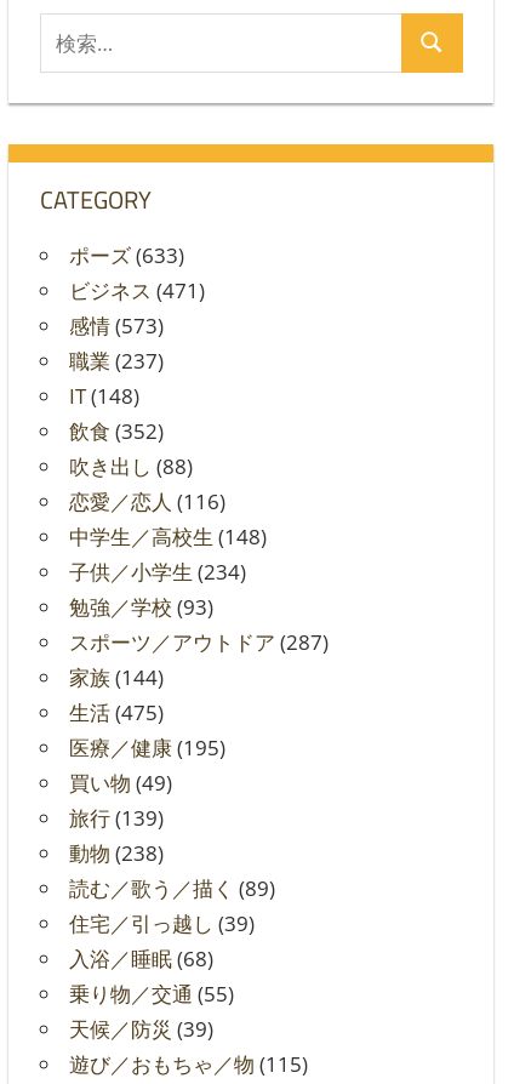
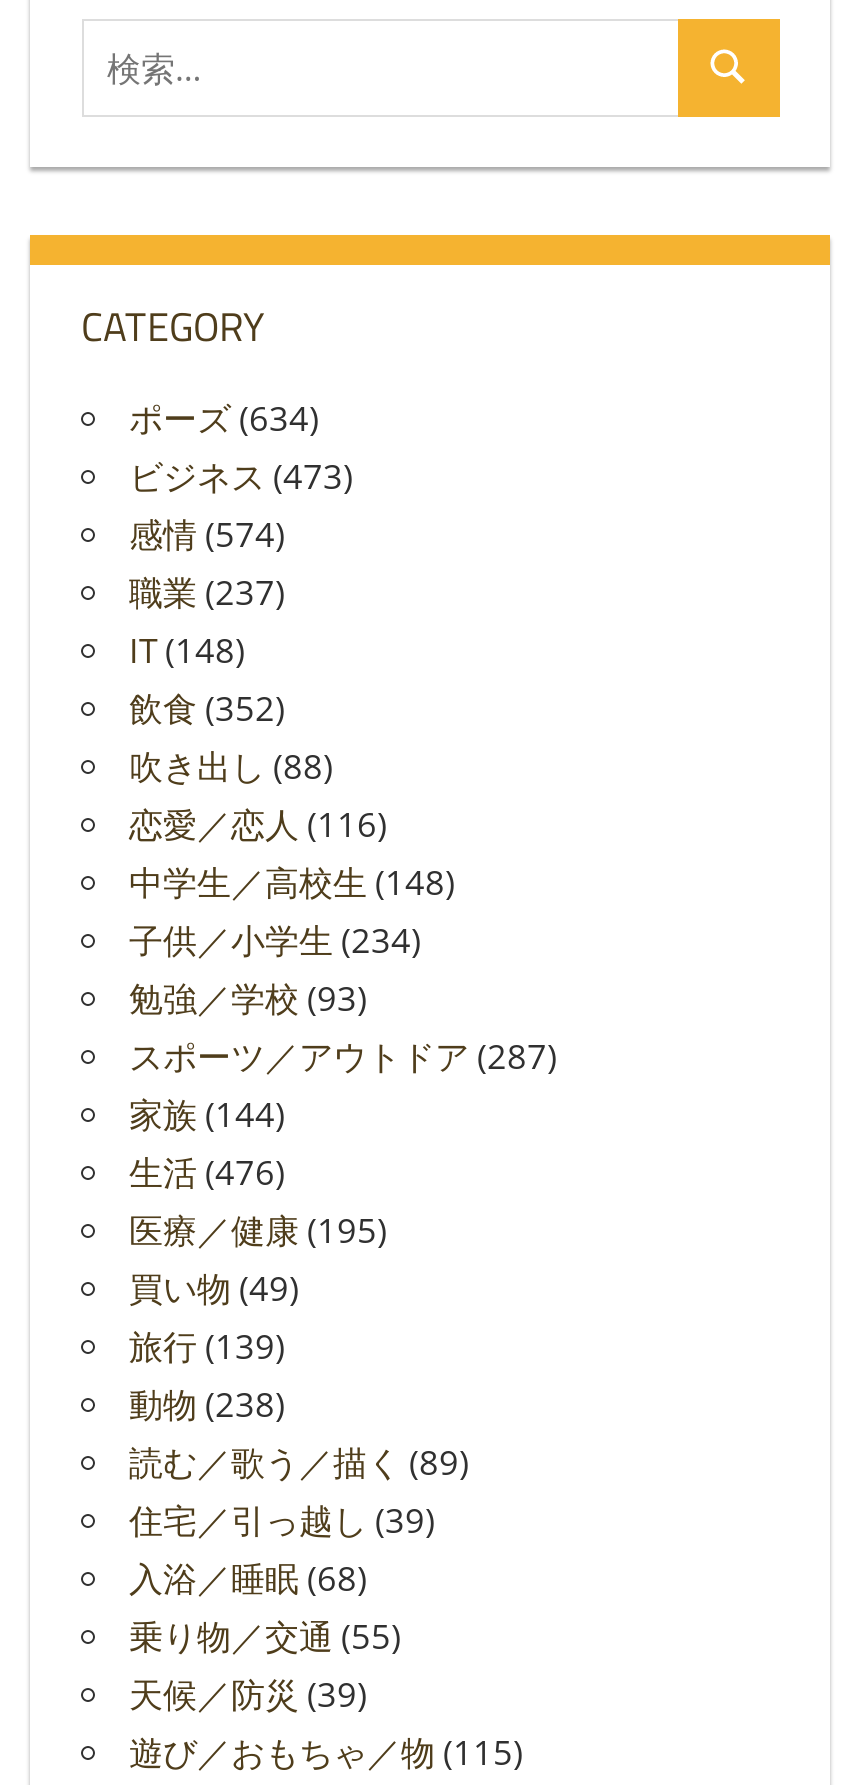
[68,242,184,269] ポーズ(633) -> [129,395,319,441] ポーズ(634)
[68,277,204,305] ビジネス(471) -> [129,453,353,499] ビジネス(473)
[68,312,163,340] 感情(573) -> [129,511,285,557] 感情(574)
[68,699,163,727] 生活(475) -> [129,1149,285,1195] 生活(476)

